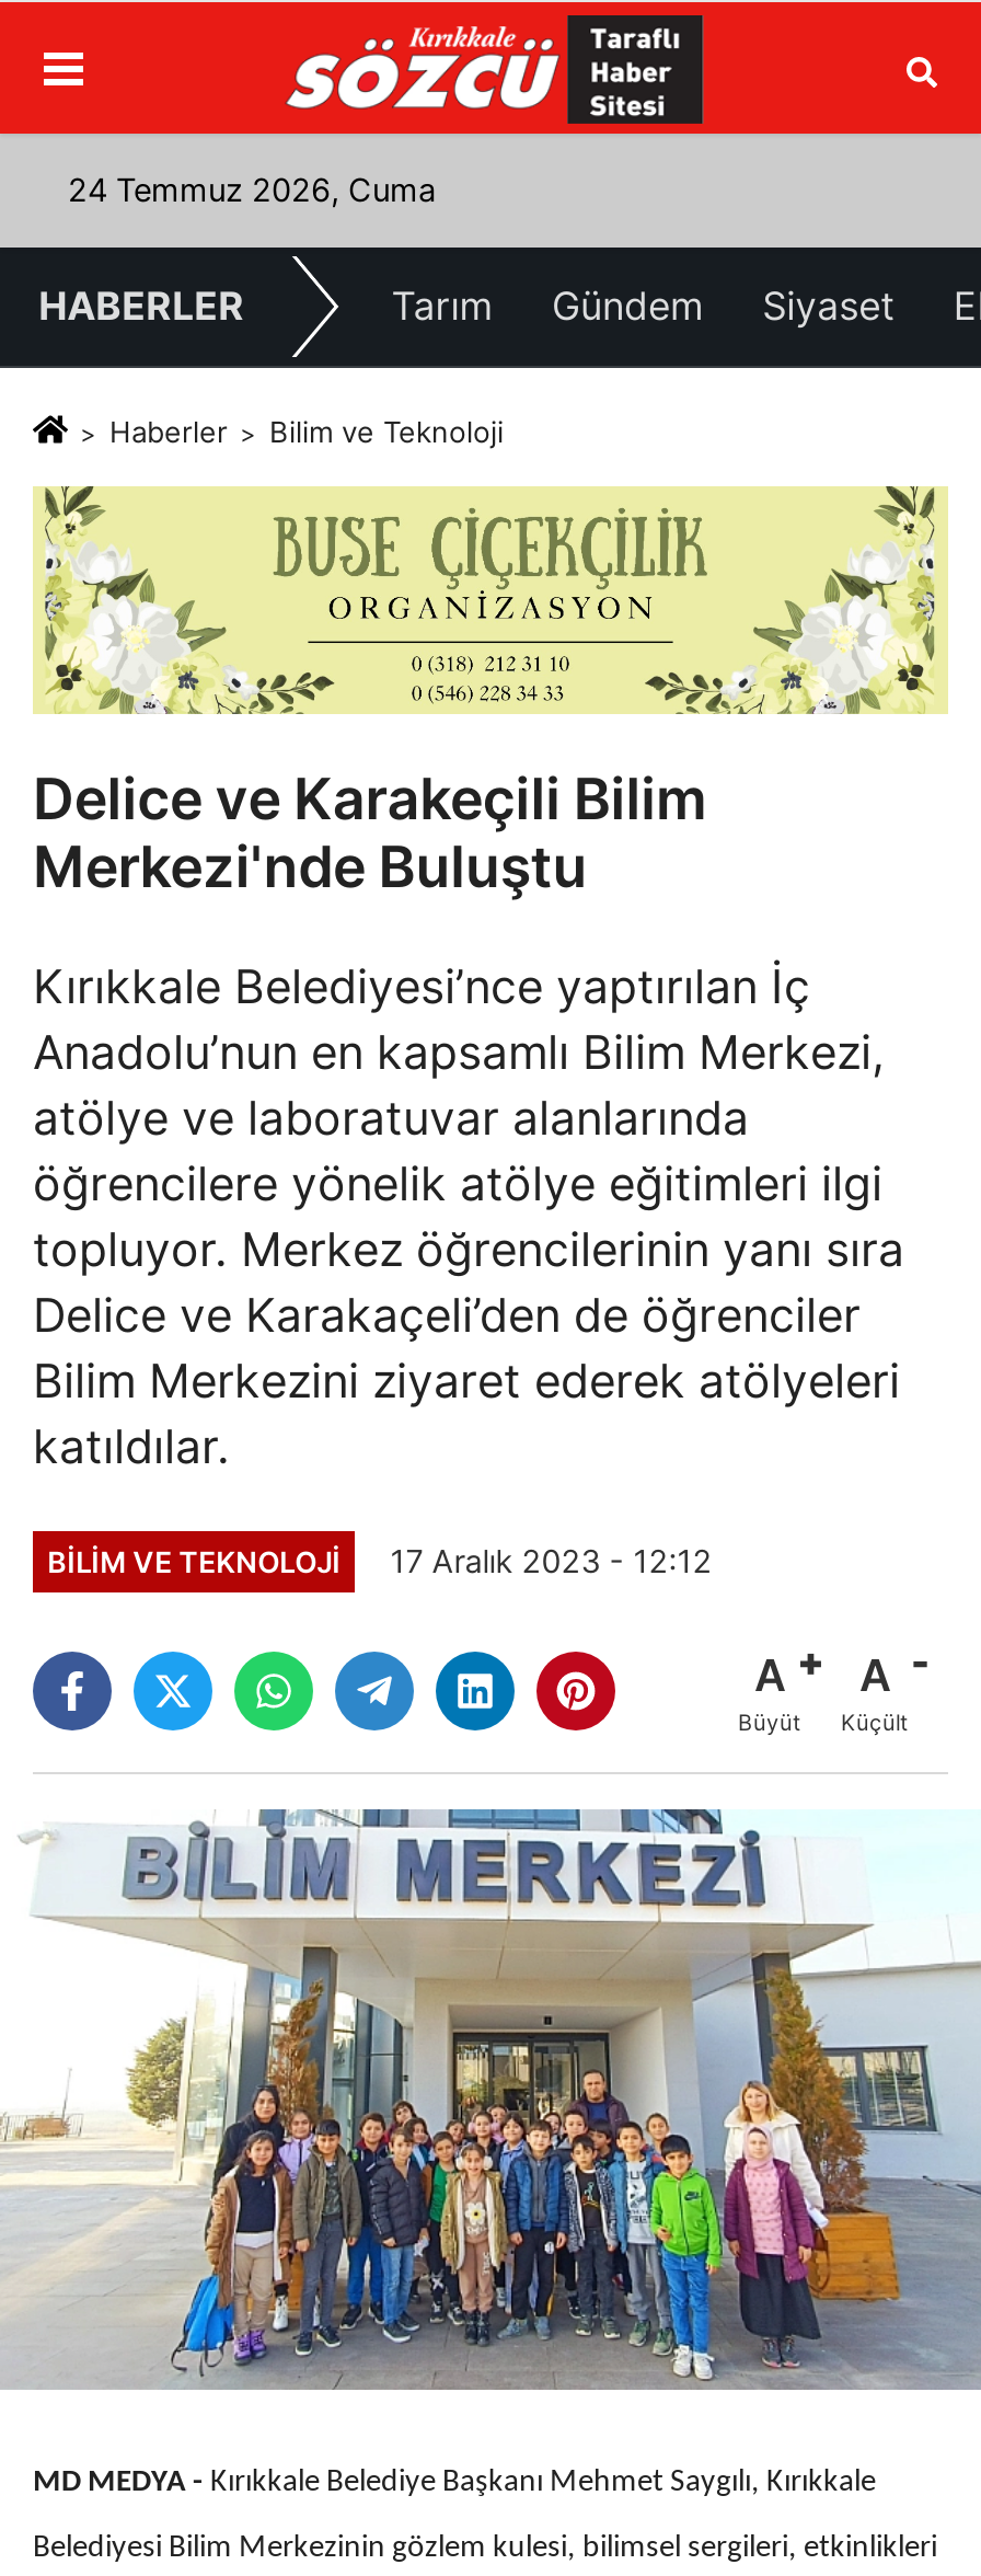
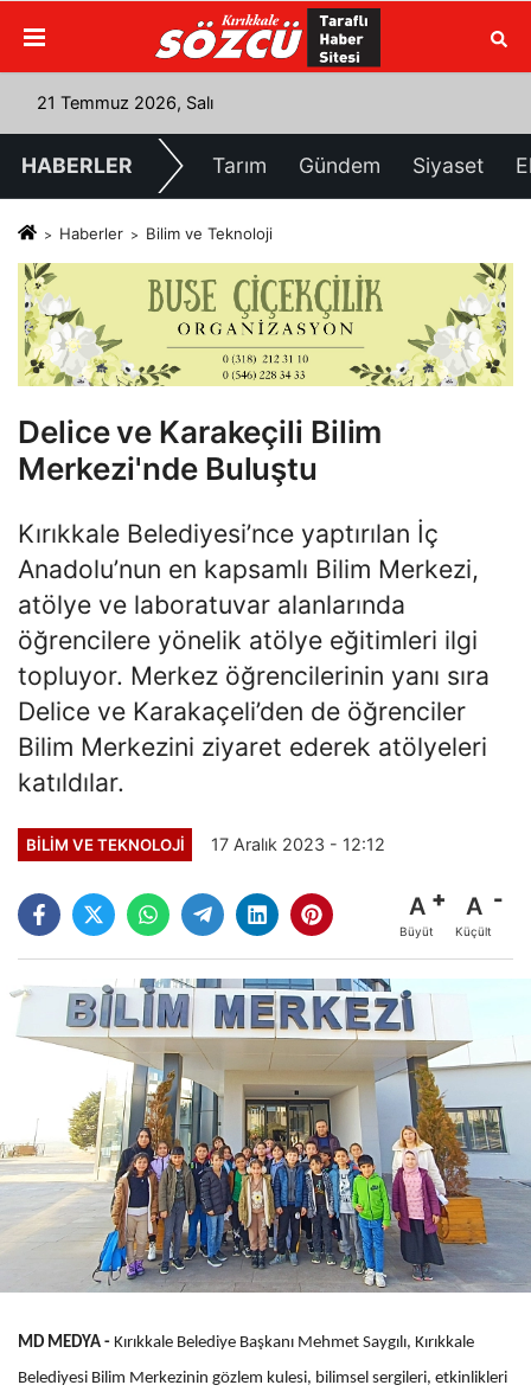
[68,171,436,210] 24 Temmuz 2026, Cuma -> [37,92,213,114] 21 Temmuz 2026, Salı

